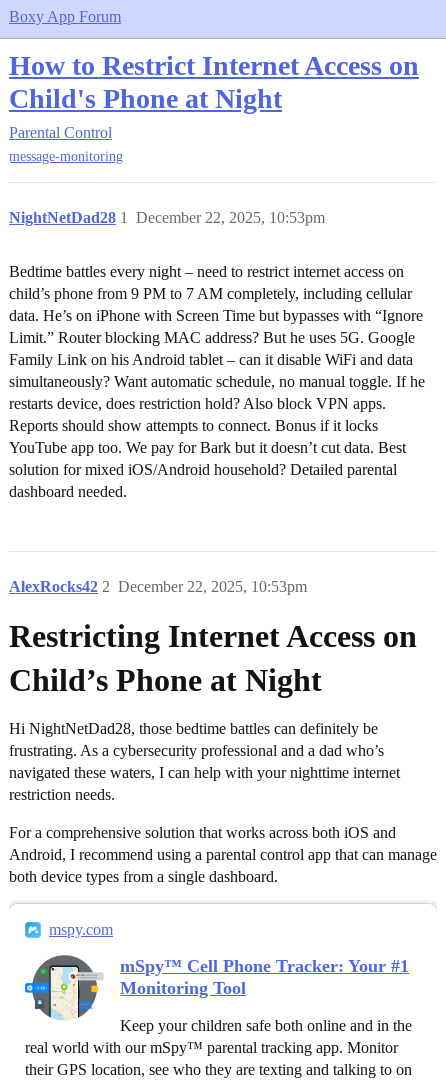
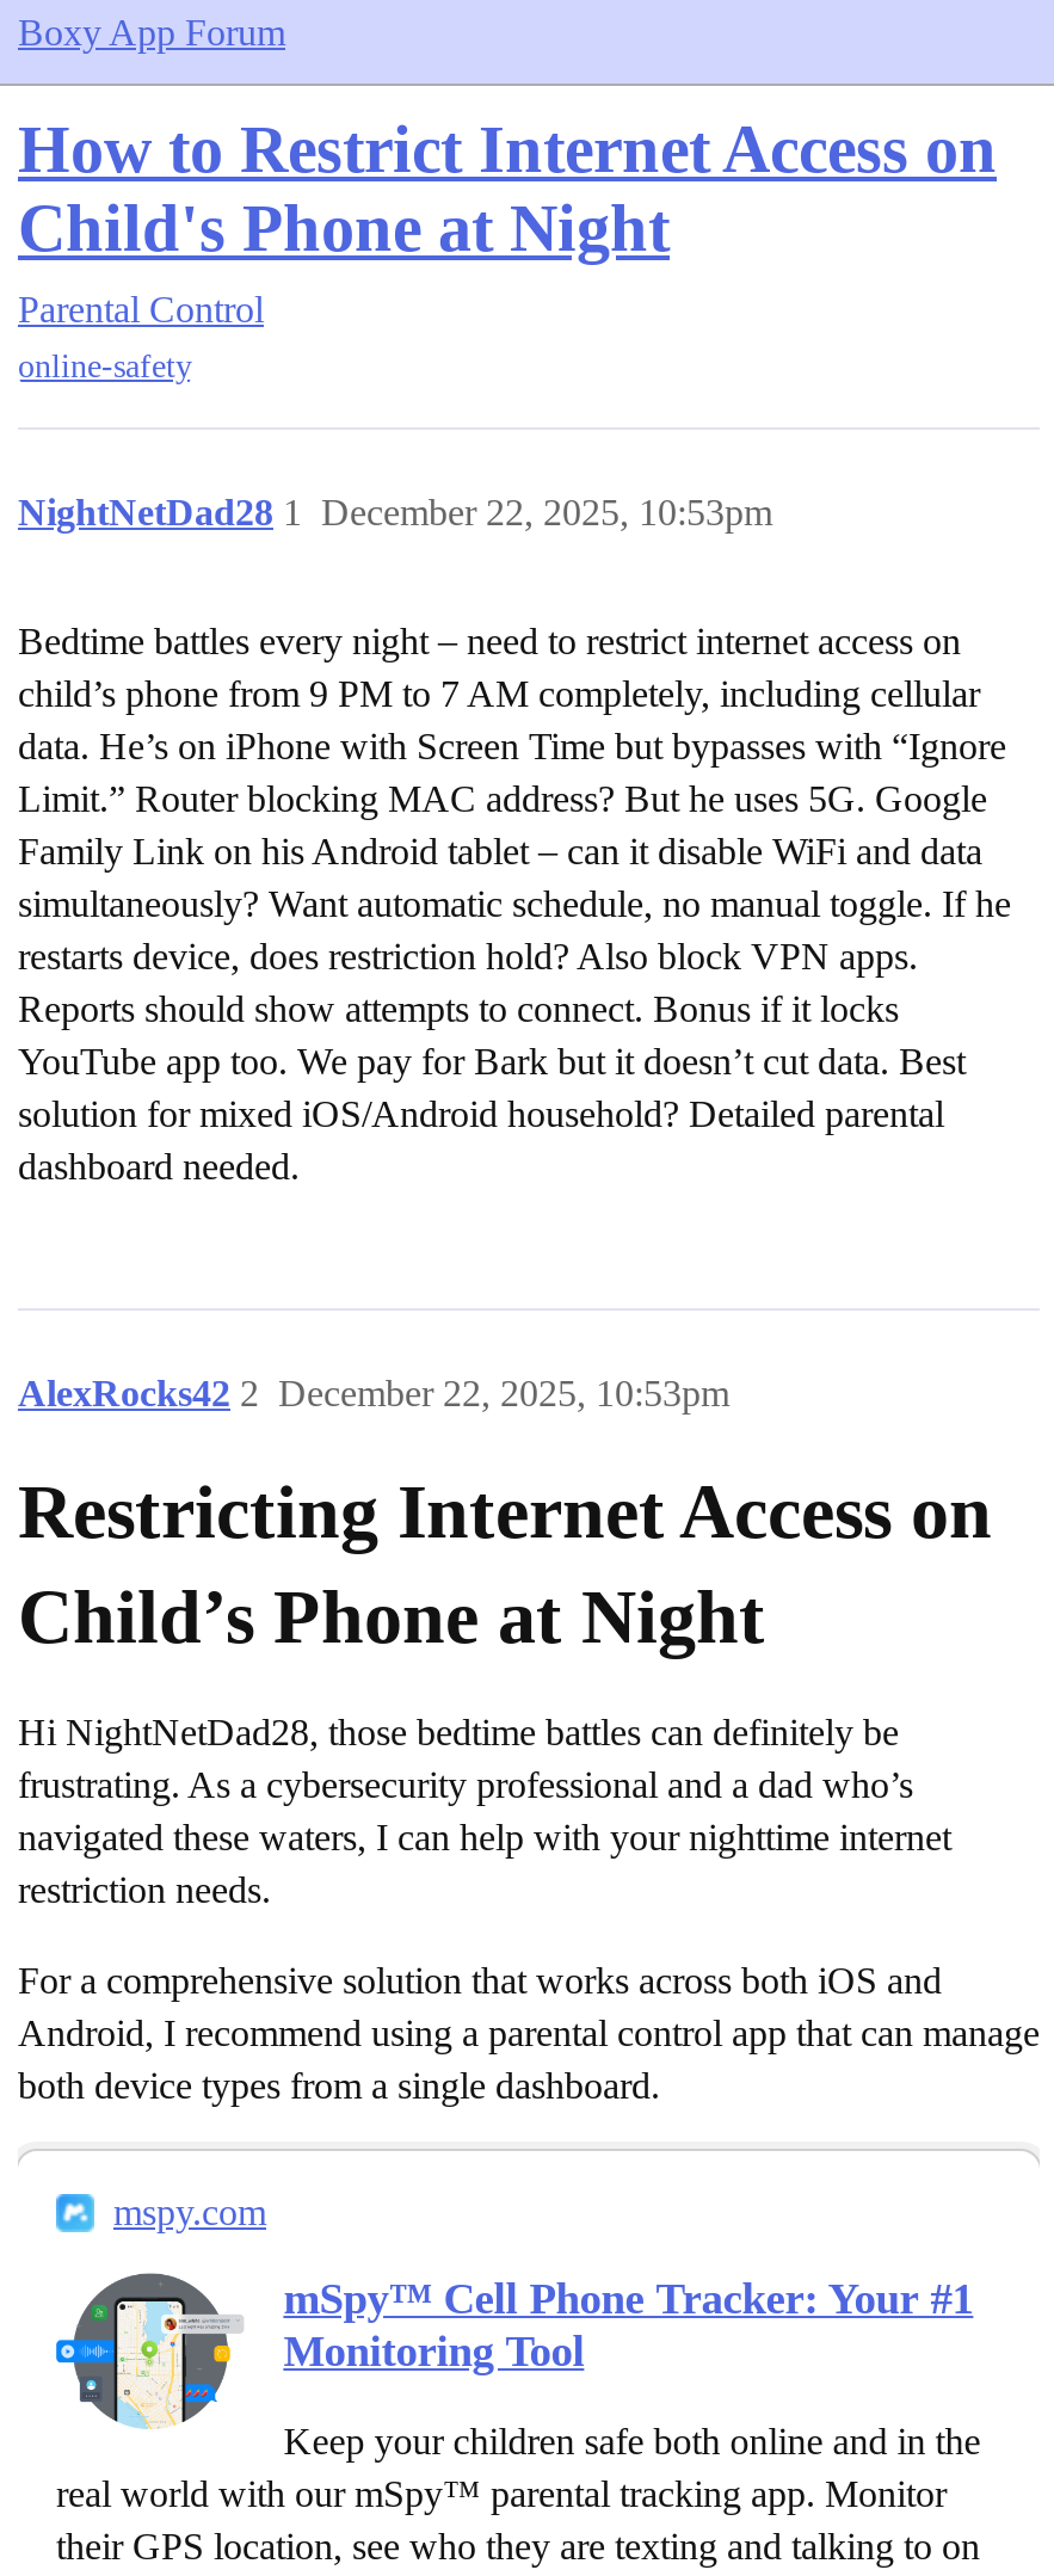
[9,149,123,164] message-monitoring -> [18,349,192,385] online-safety

